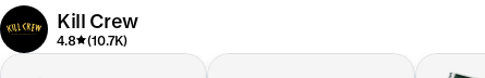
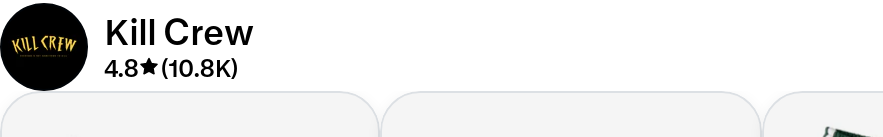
[57,32,128,47] 4.8 (10.7K) -> [104,52,238,80] 4.8 (10.8K)

